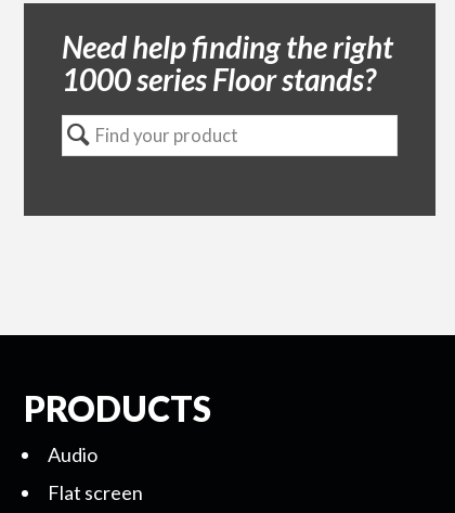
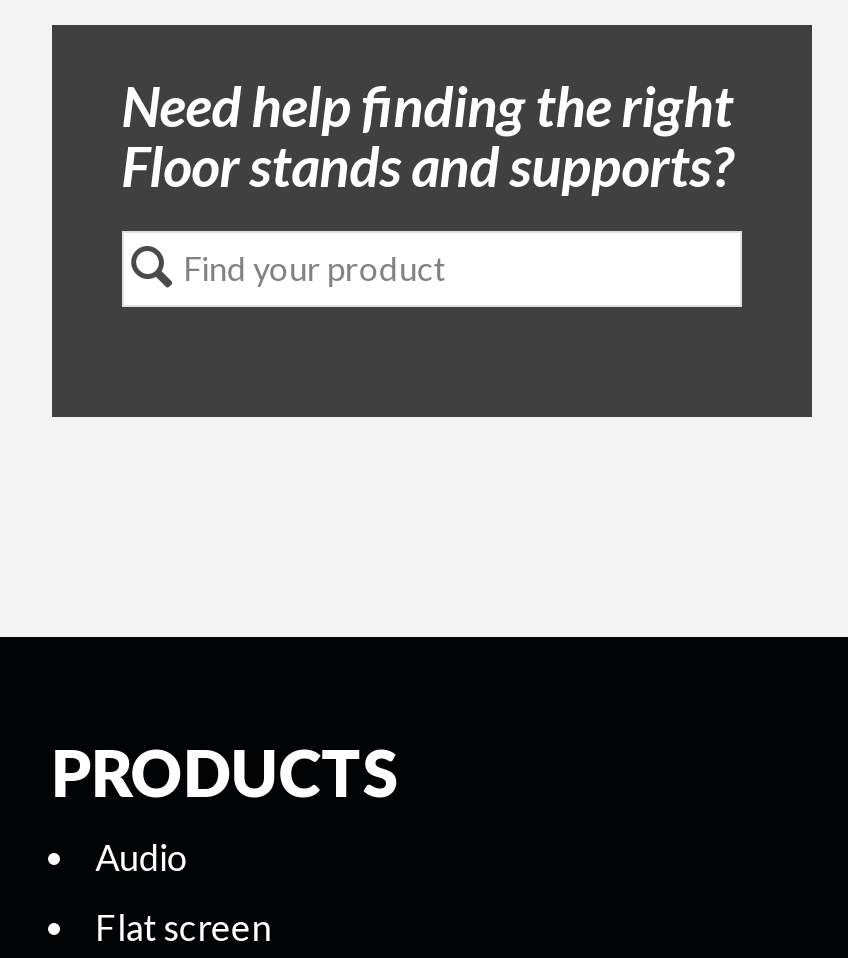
[61,61,375,98] 1000 series Floor stands? -> [121,131,733,199] Floor stands and supports?

